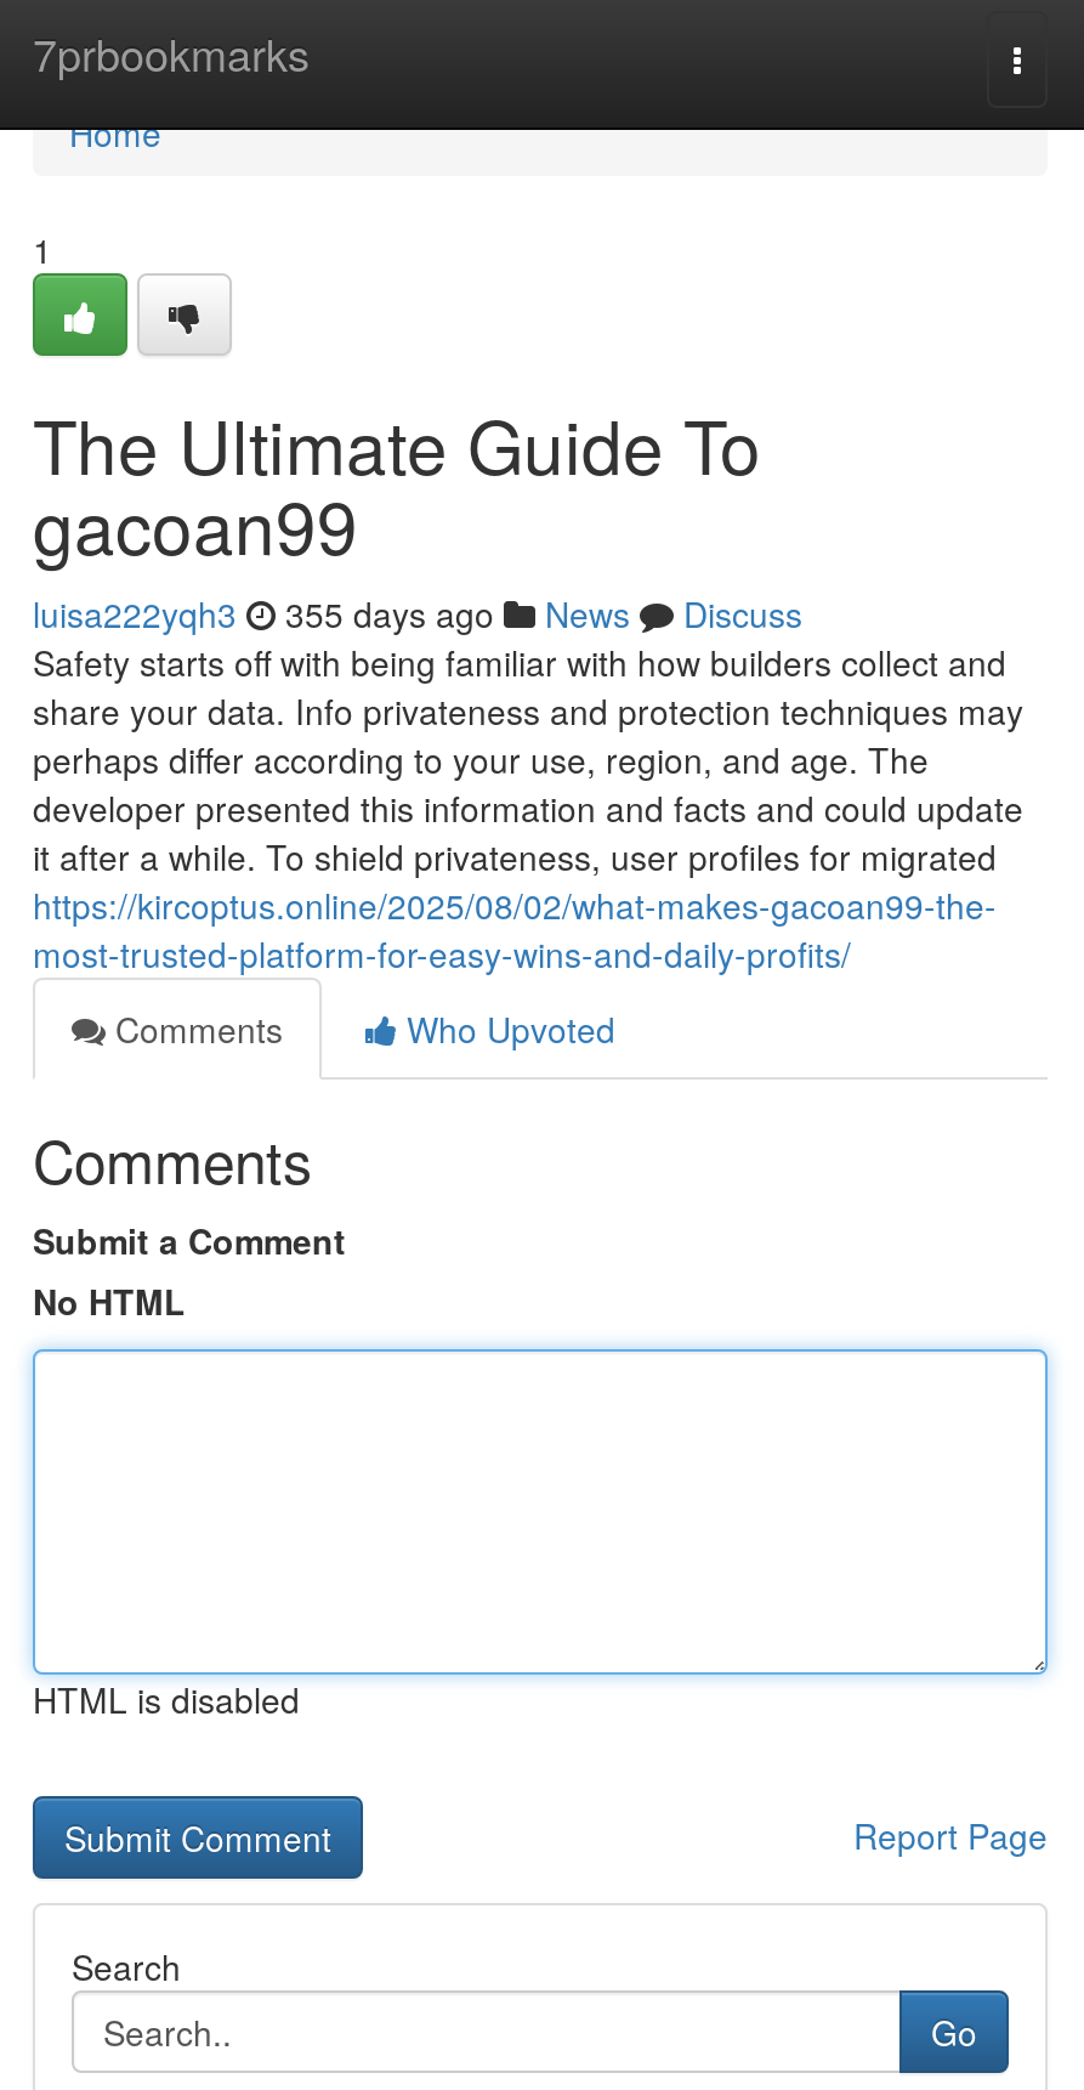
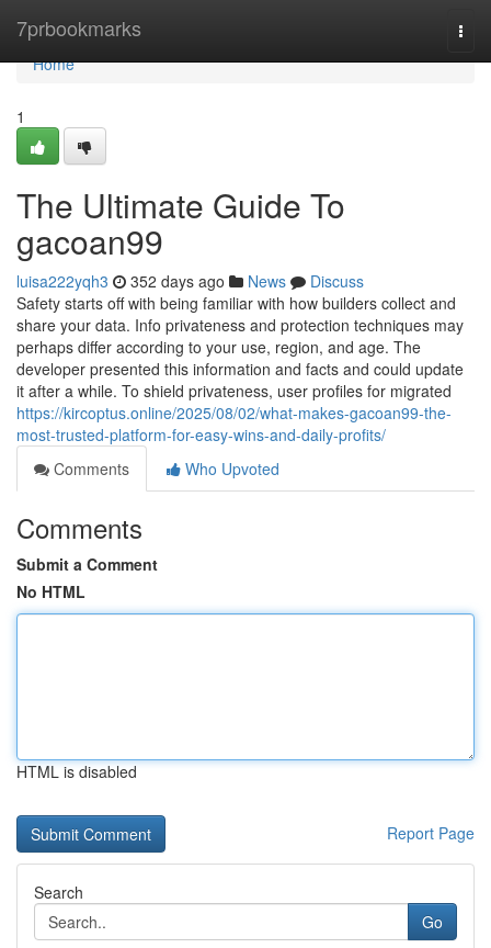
[33,589,802,638] luisa222yqh3 355 days ago News Discuss -> [16,270,364,292] luisa222yqh3 352 days ago News Discuss

